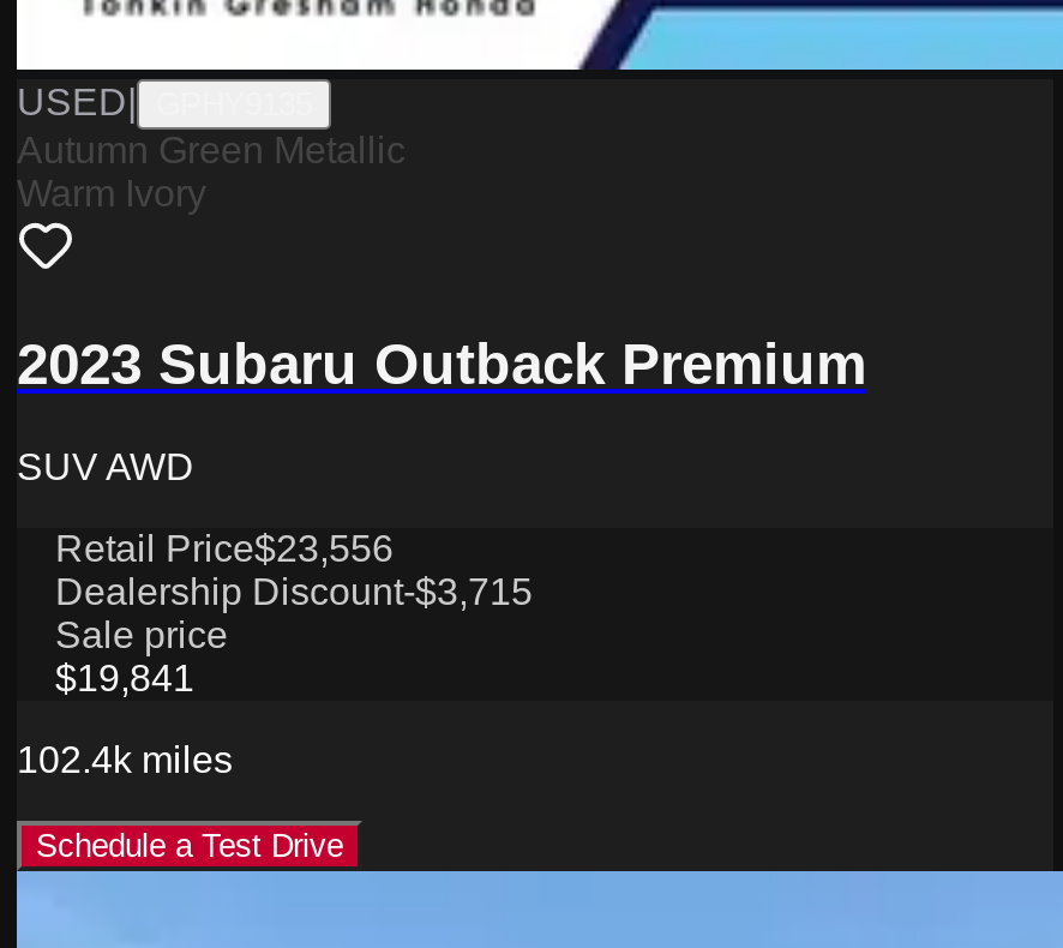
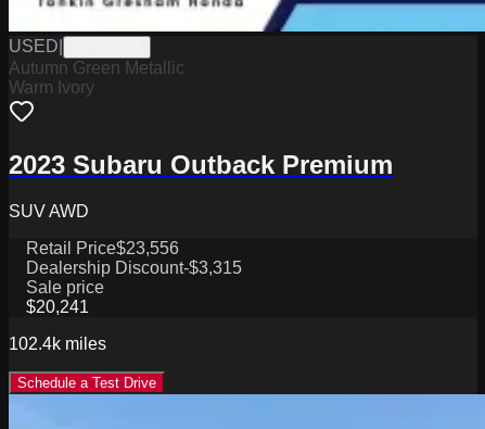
[55,570,533,611] Dealership Discount-$3,715 -> [26,258,242,277] Dealership Discount-$3,315
[55,657,194,698] $19,841 -> [26,297,89,316] $20,241

